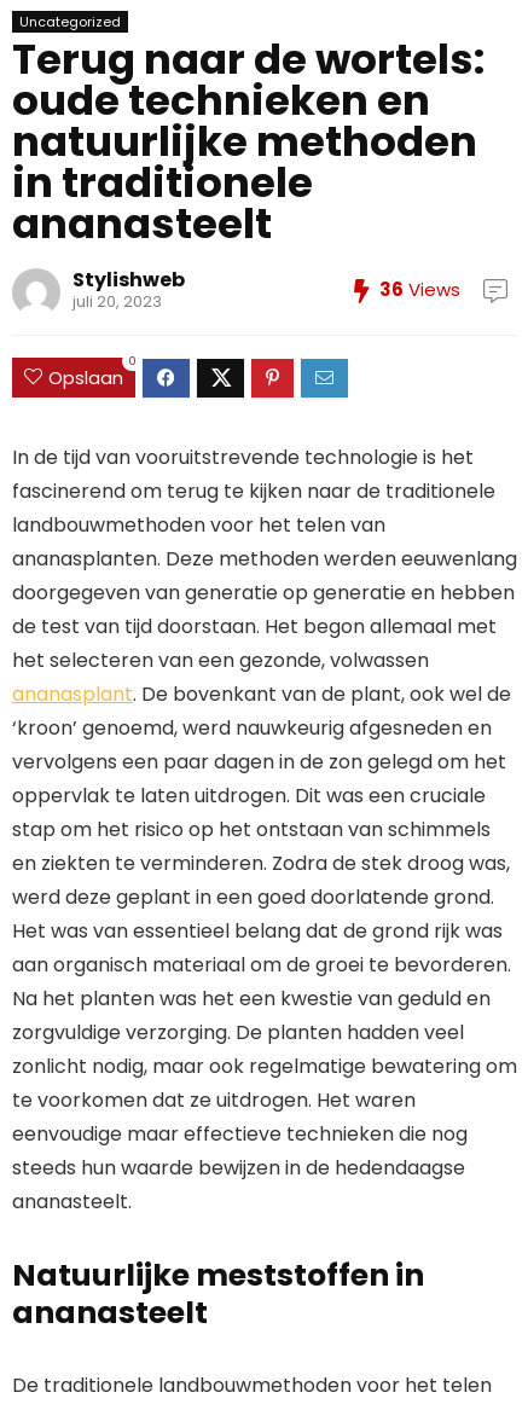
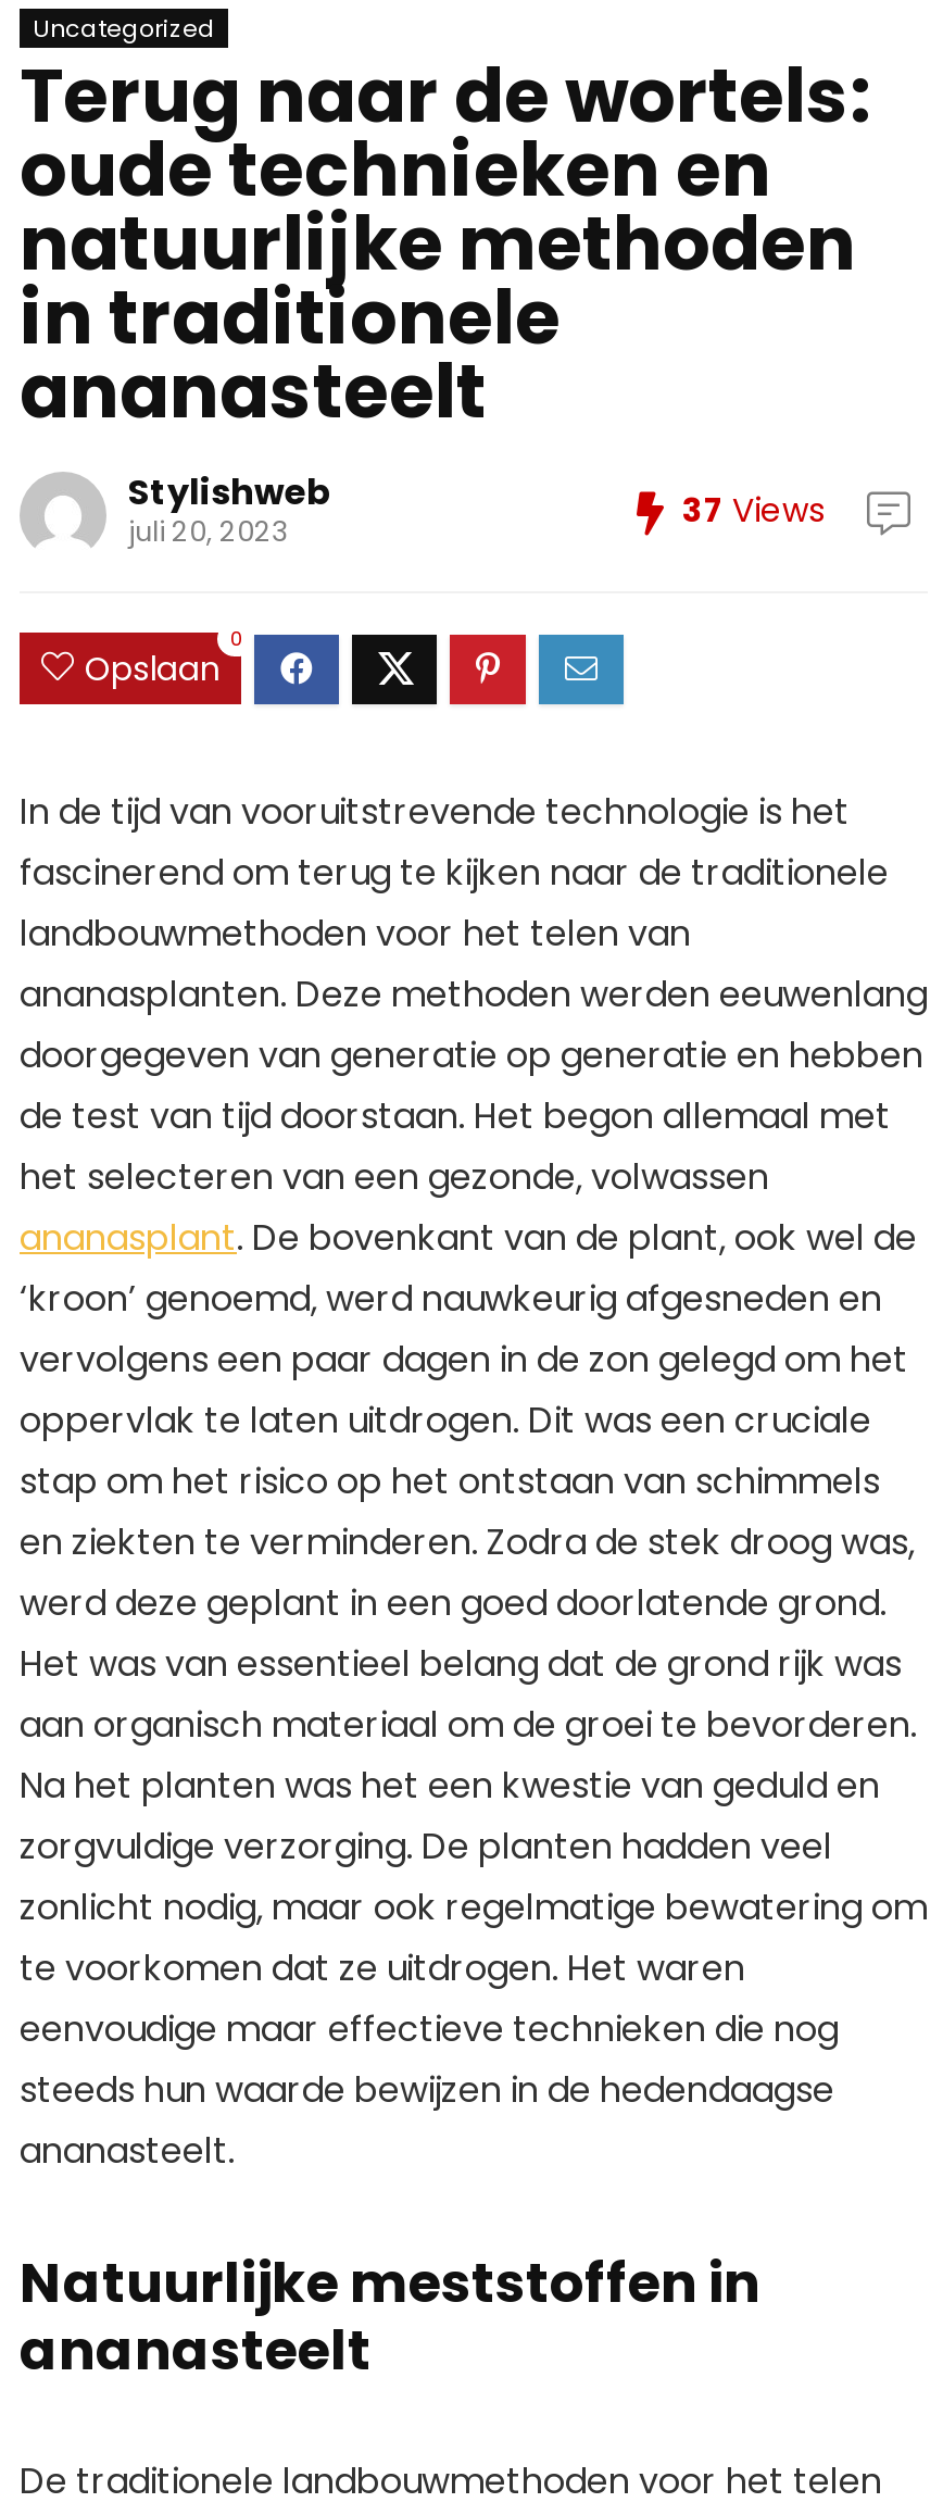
[379,277,460,302] 36 Views -> [682,487,826,533] 37 Views

